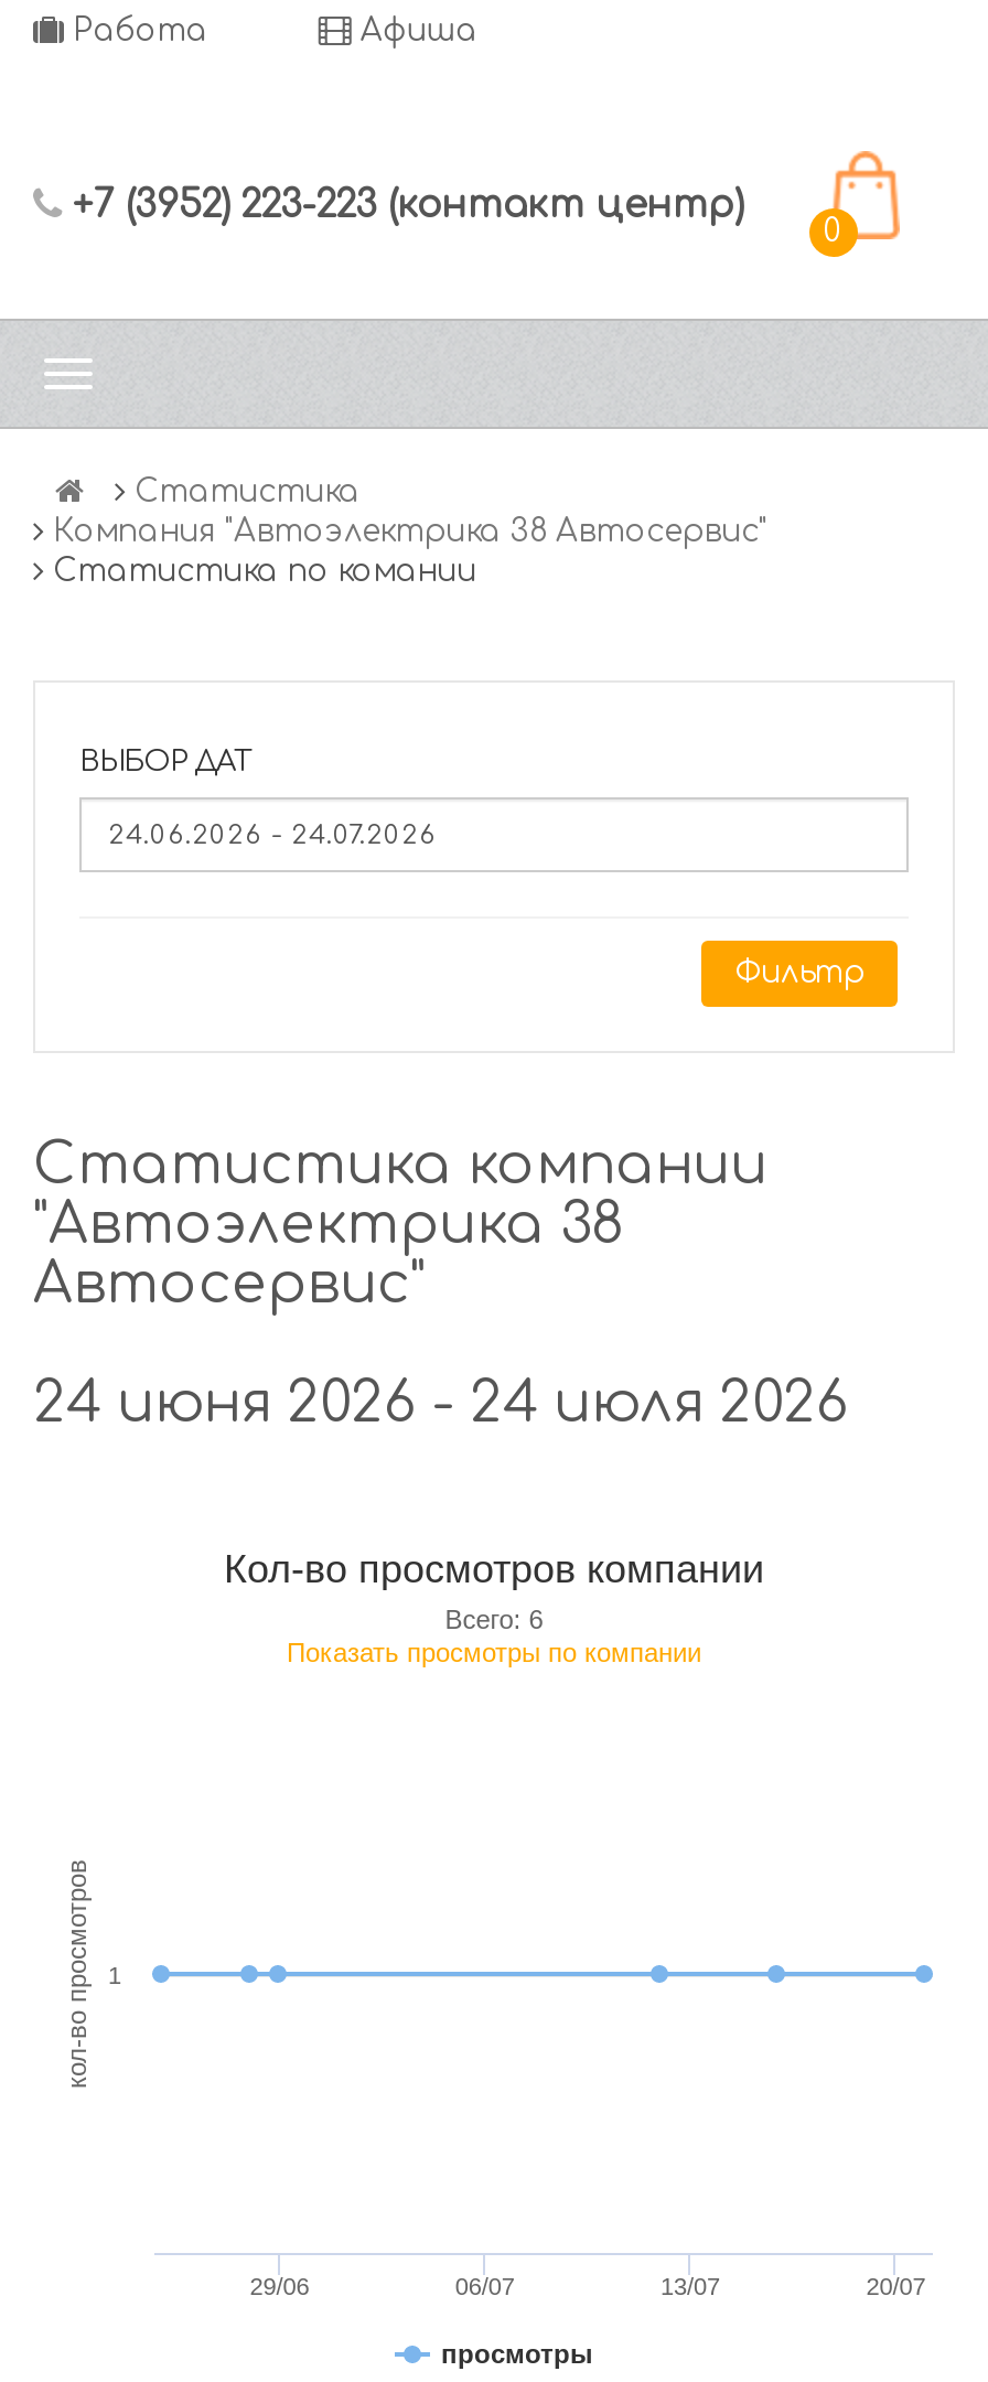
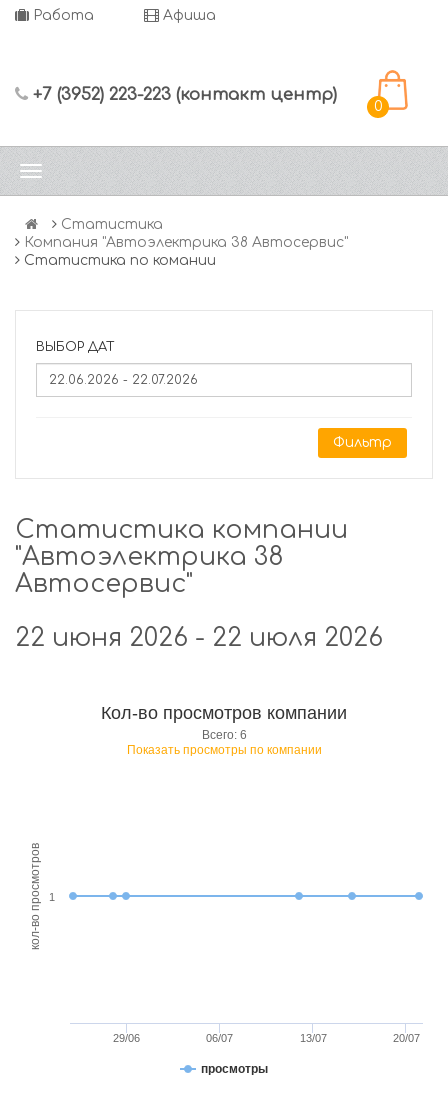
[33,1373,849,1435] 24 июня 2026 - 24 июля 2026 -> [15,624,383,652] 22 июня 2026 - 22 июля 2026

